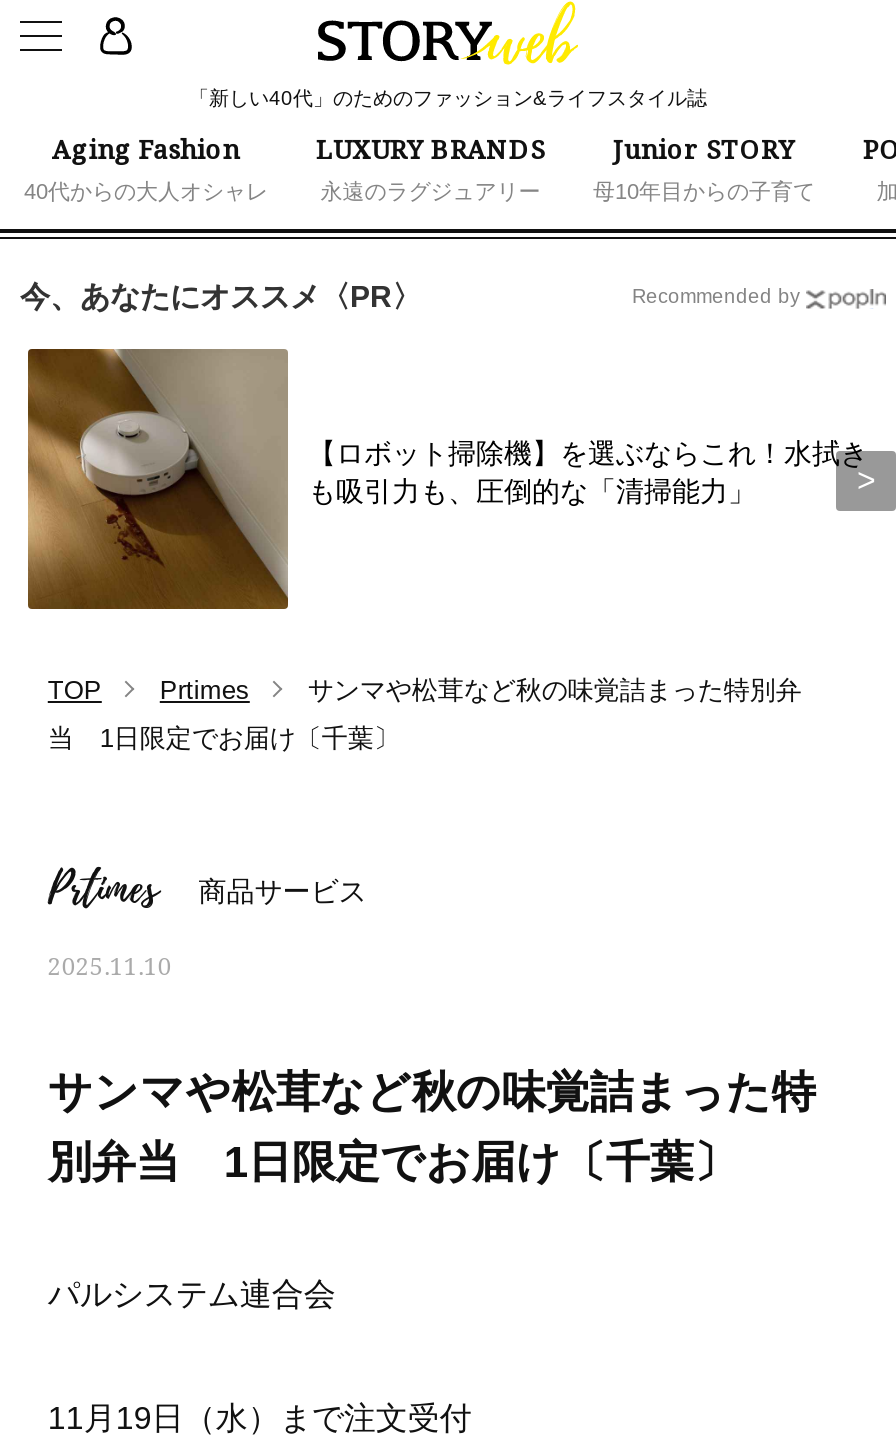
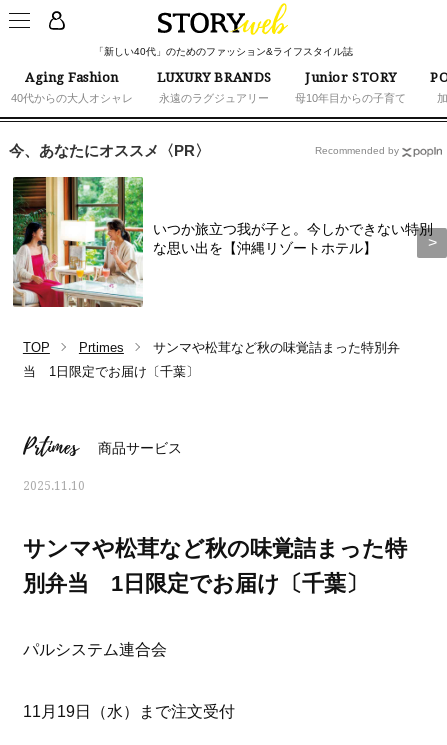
[26,349,868,611] [image] | 【ロボット掃除機】を選ぶならこれ！水拭き | も吸引力も、圧倒的な「清掃能力」 -> [12,176,433,308] [image] | いつか旅立つ我が子と。今しかできない特別 | な思い出を【沖縄リゾートホテル】

